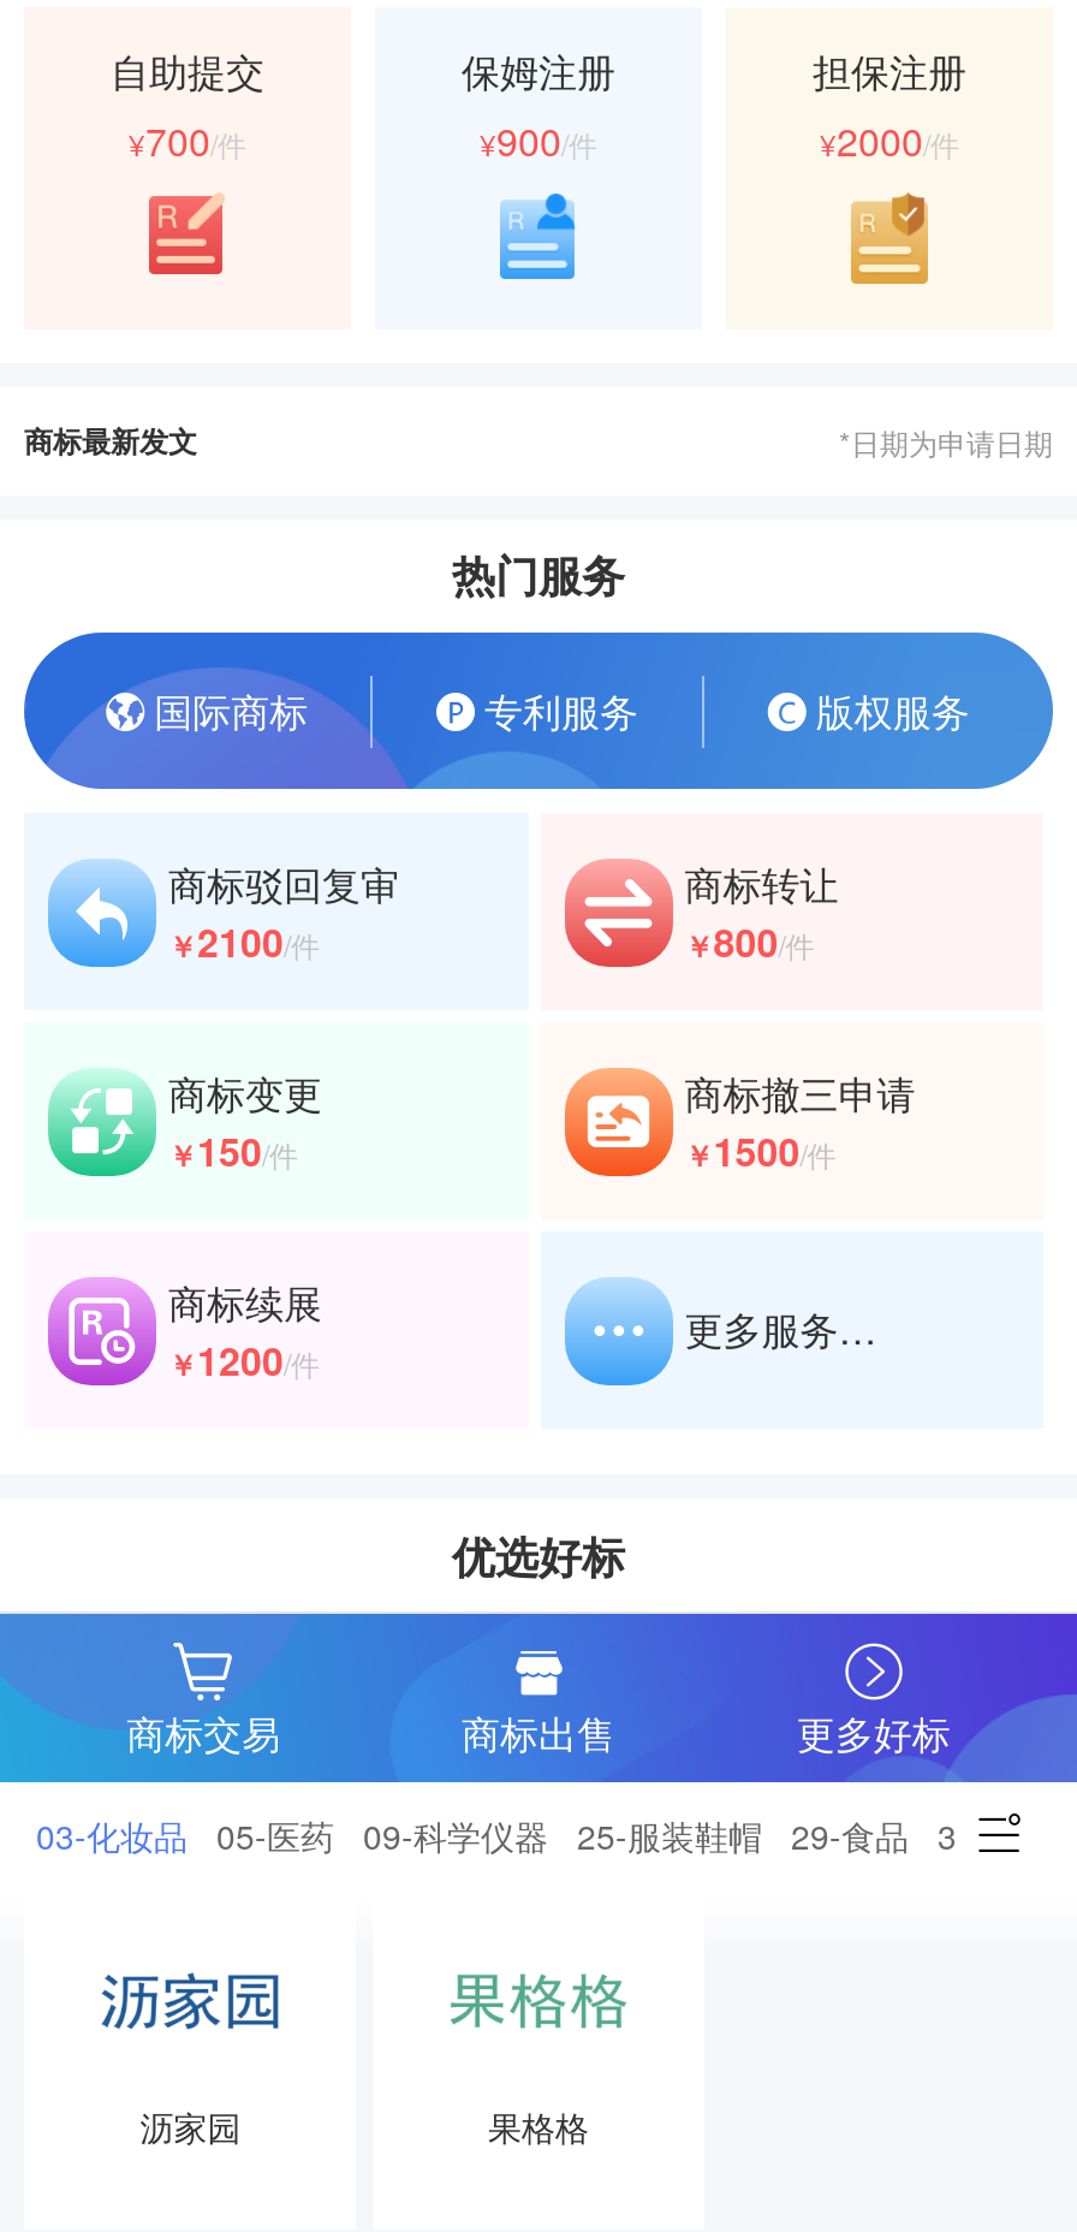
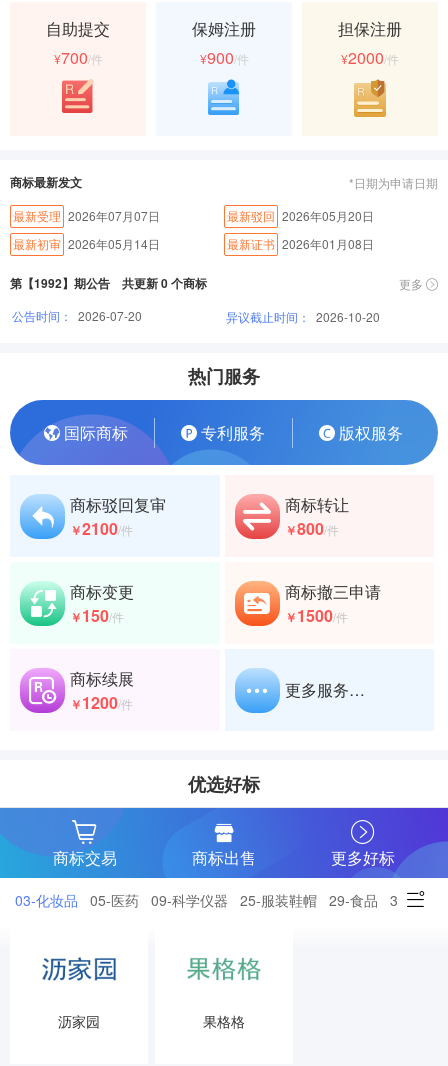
none -> [10,207,426,325] 最新受理 2026年07月07日 | 最新驳回 2026年05月20日 | 最新初审 2026年05月14日 | 最新证书 2026年01月08日 | 第【1992】期公告 共更新 0 个商标 | 更多 | 公告时间： 2026-07-20 | 异议截止时间： 2026-10-20

